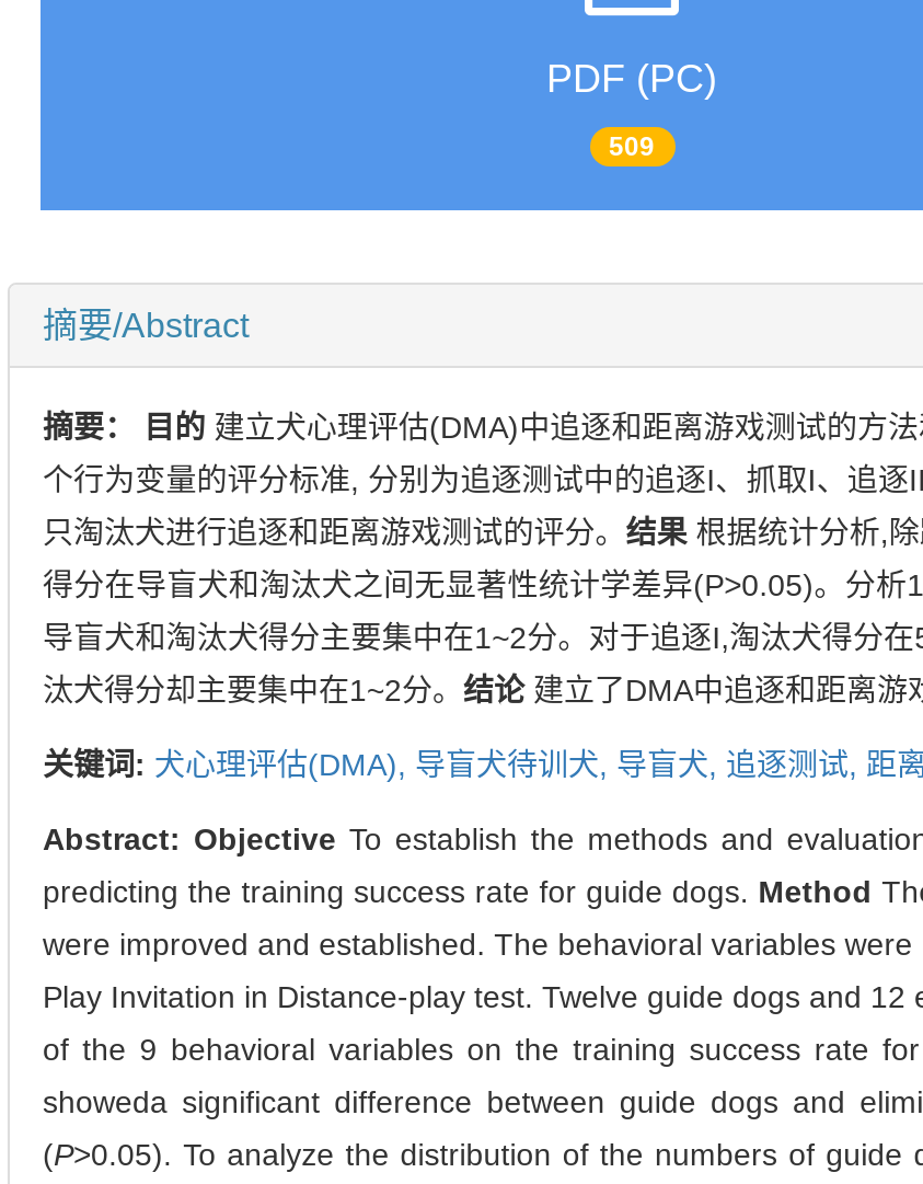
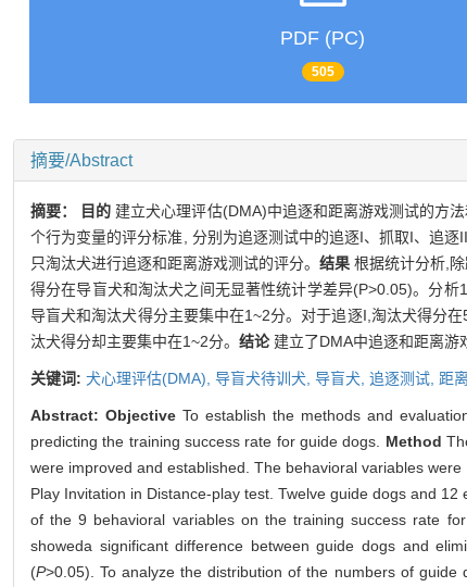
[609,133,655,163] 509 -> [311,65,334,80] 505

